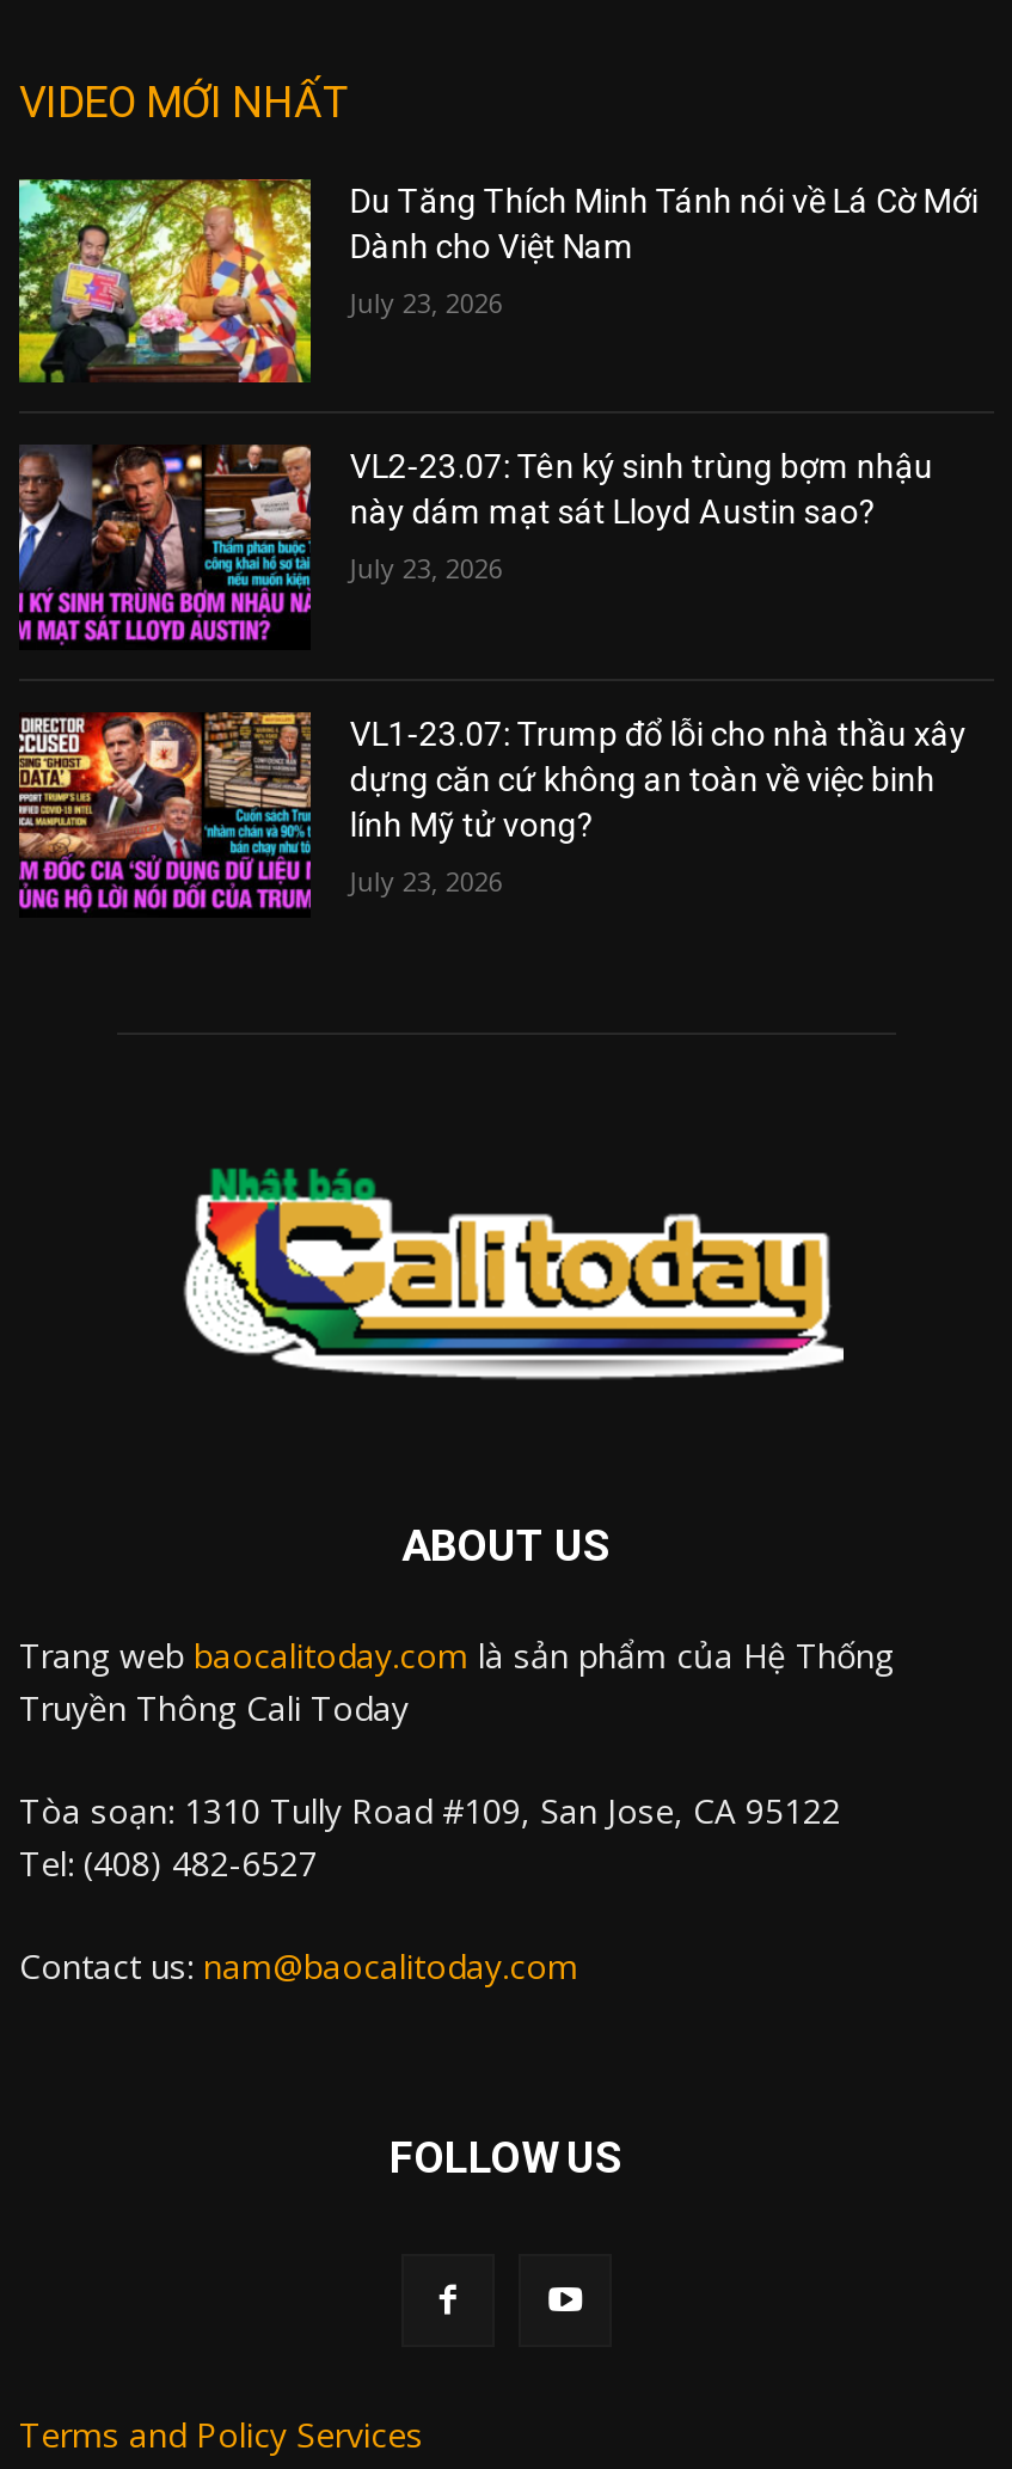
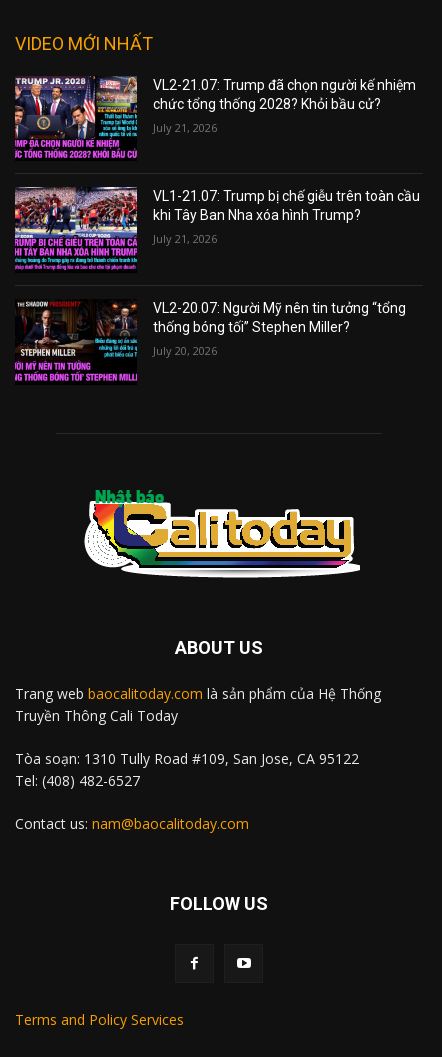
[17,177,978,385] [image] | Du Tăng Thích Minh Tánh nói về Lá Cờ Mới | Dành cho Việt Nam -> [14,76,416,161] [image] | VL2-21.07: Trump đã chọn người kế nhiệm | chức tổng thống 2028? Khỏi bầu cử?
[350,284,503,320] July 23, 2026 -> [153,120,217,135] July 21, 2026
[17,442,933,641] [image] | VL2-23.07: Tên ký sinh trùng bợm nhậu | này dám mạt sát Lloyd Austin sao? -> [14,186,420,270] [image] | VL1-21.07: Trump bị chế giễu trên toàn cầu | khi Tây Ban Nha xóa hình Trump?
[350,551,503,587] July 23, 2026 -> [153,231,217,246] July 21, 2026
[17,710,966,908] [image] | VL1-23.07: Trump đổ lỗi cho nhà thầu xây | dựng căn cứ không an toàn về việc binh | lính Mỹ tử vong? -> [15,299,406,380] [image] | VL2-20.07: Người Mỹ nên tin tưởng “tổng | thống bóng tối” Stephen Miller?
[350,863,503,899] July 23, 2026 -> [153,343,217,358] July 20, 2026

